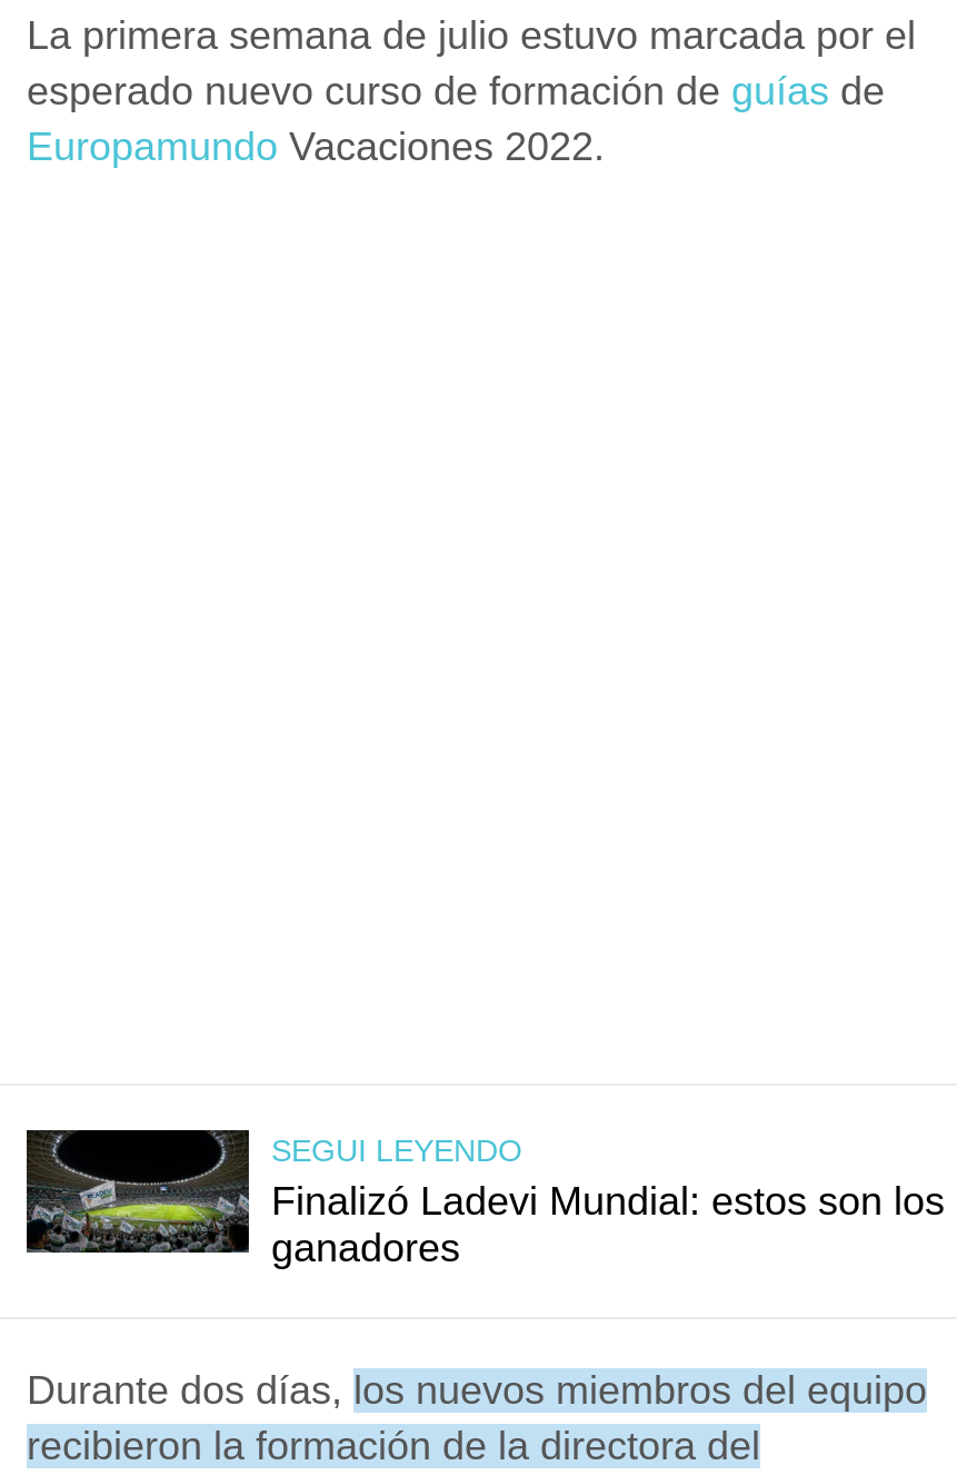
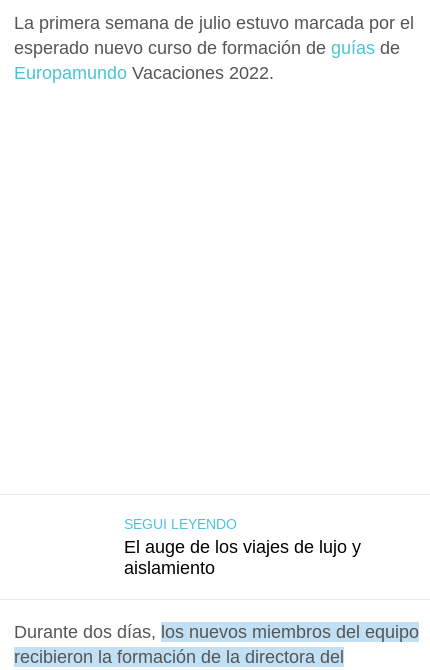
[24,1128,251,1255] [image] -> none
[271,1180,945,1271] Finalizó Ladevi Mundial: estos son los | ganadores -> [124,537,361,578] El auge de los viajes de lujo y | aislamiento

